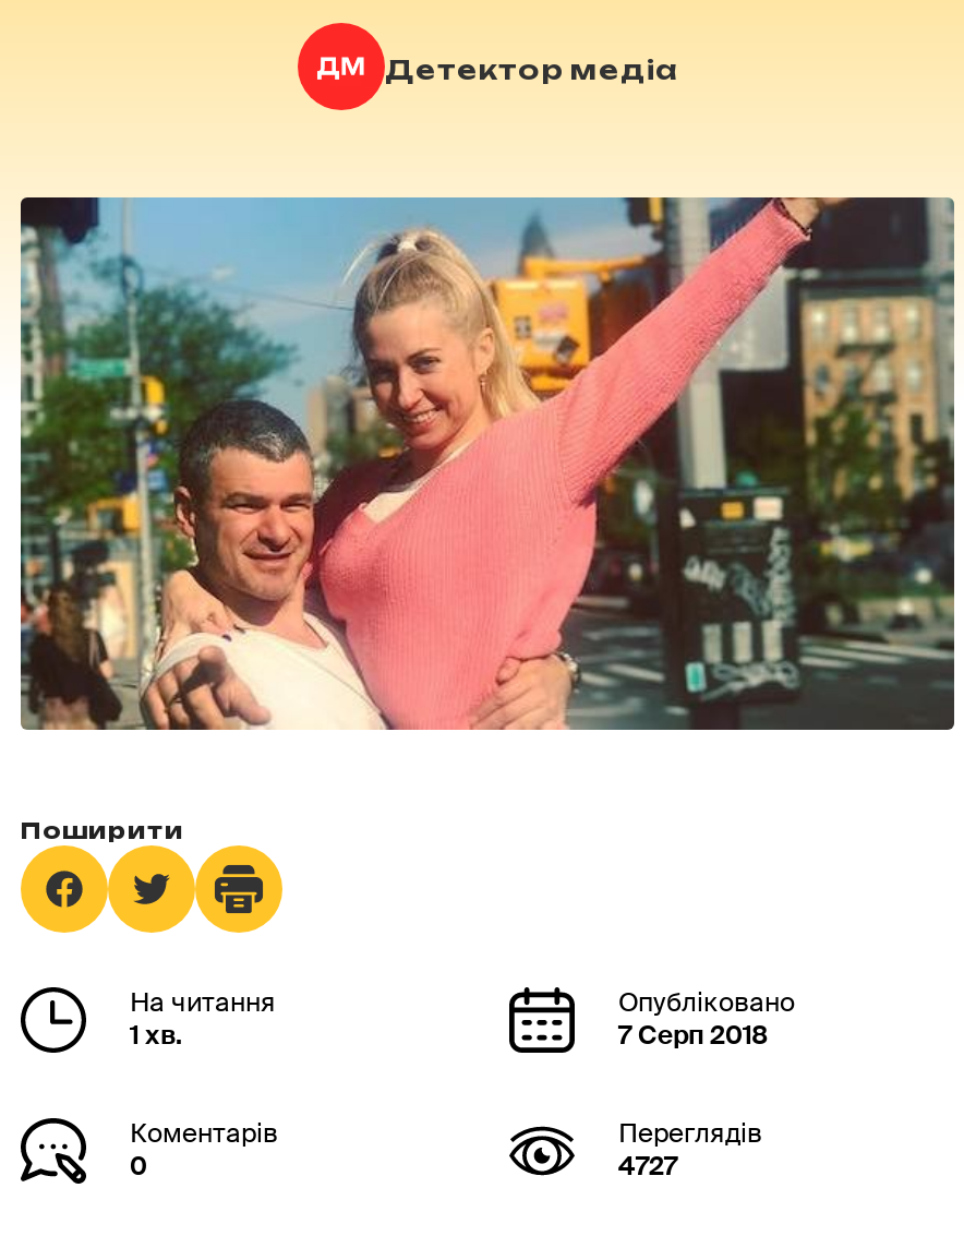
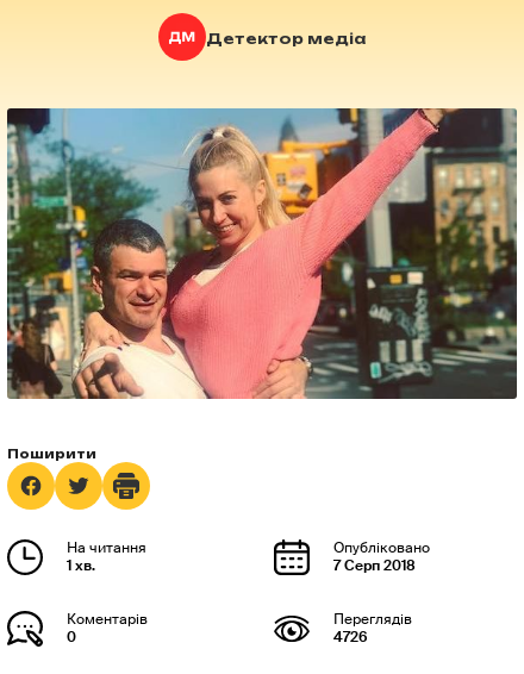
[618,1150,677,1185] 4727 -> [333,628,368,647] 4726

